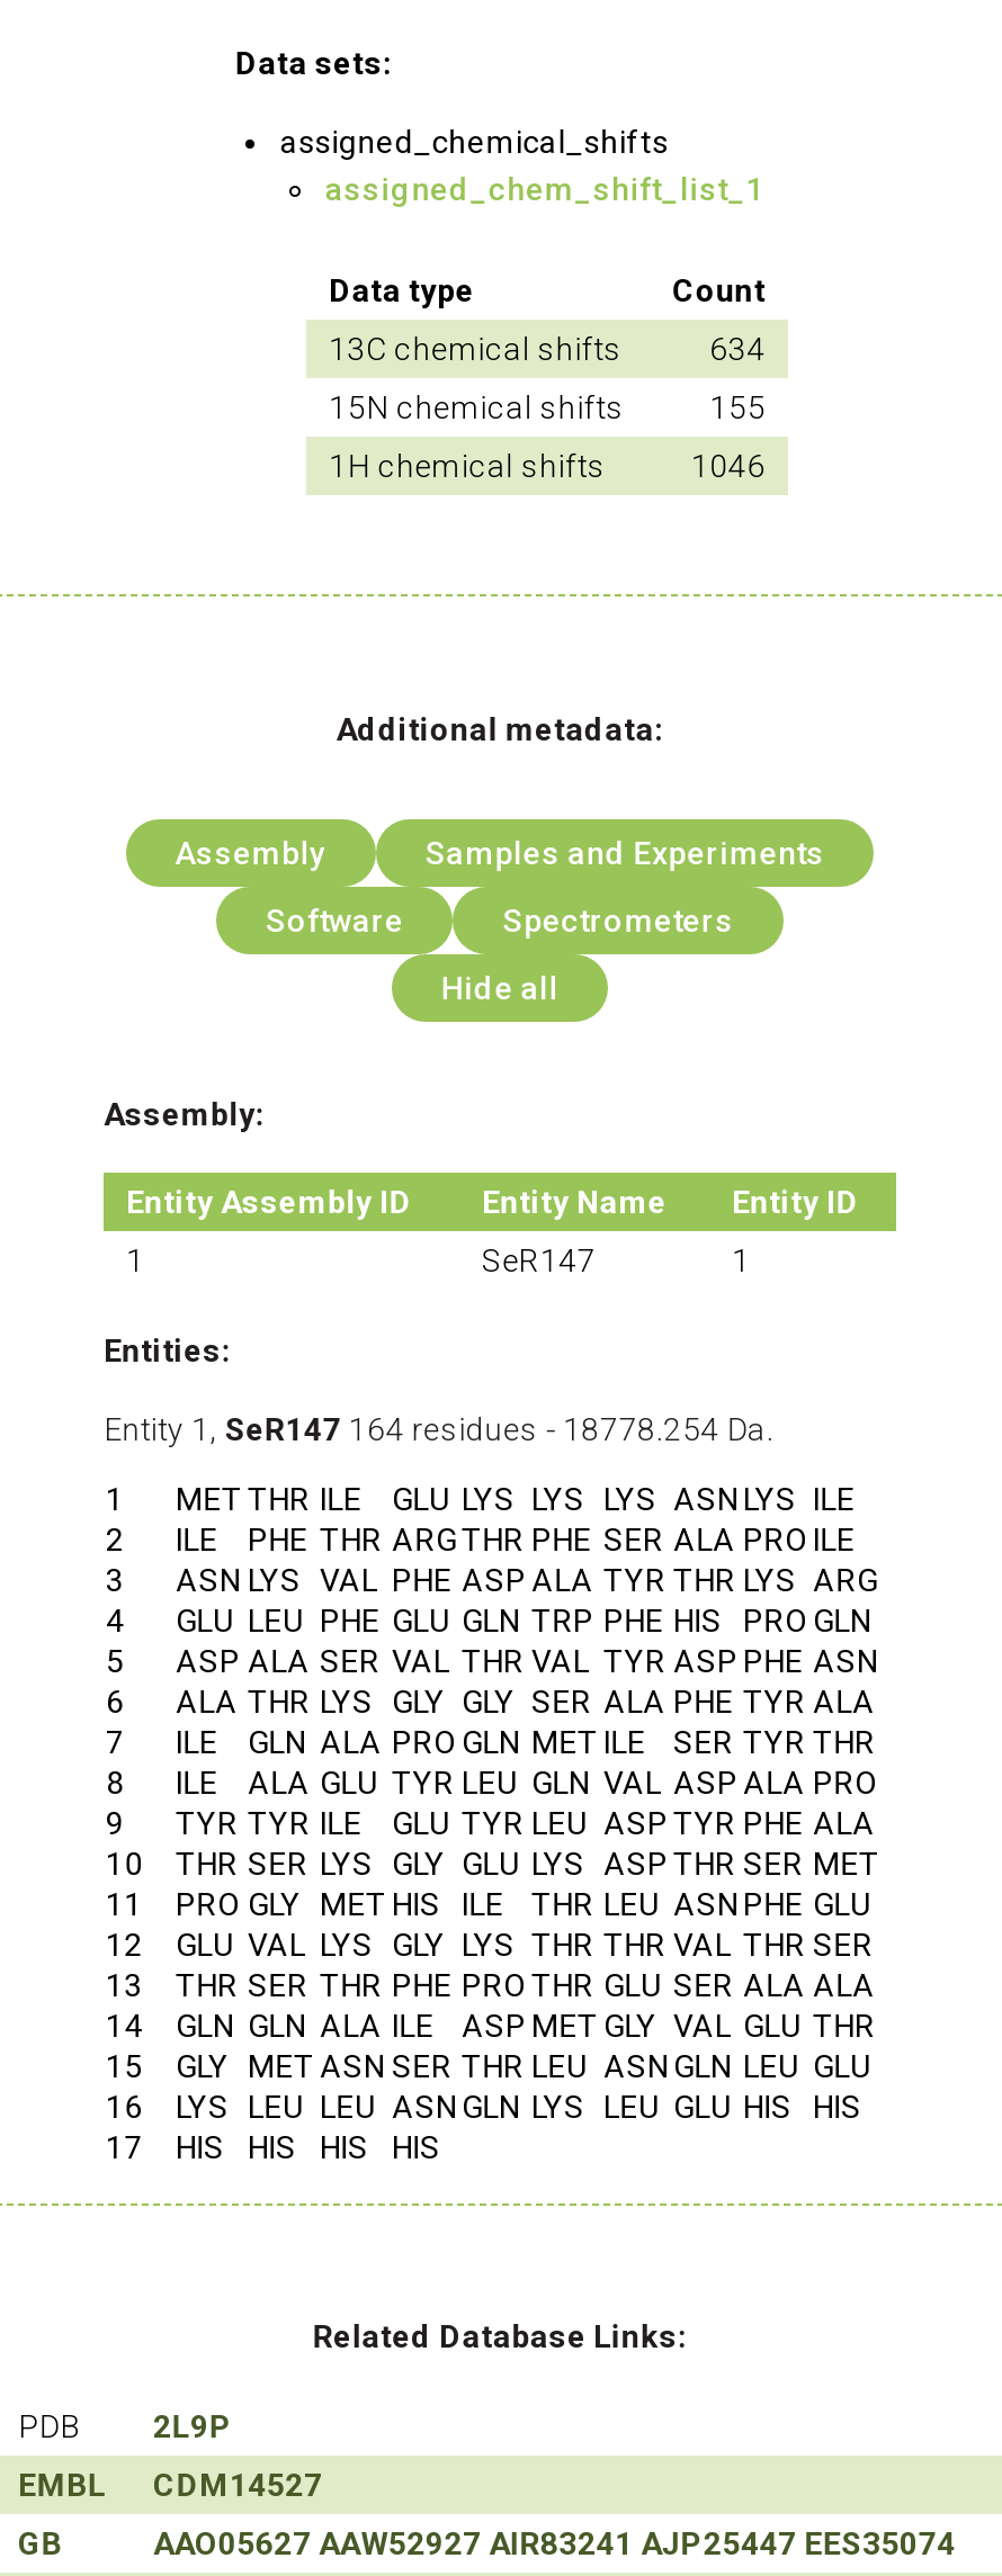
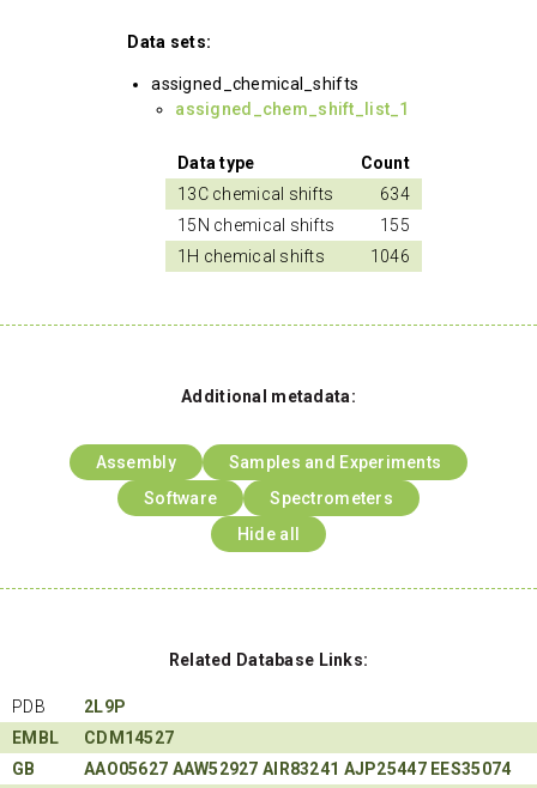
[104,1096,880,2165] Assembly: | Entity Assembly ID | Entity Name | Entity ID | 1 | SeR147 | 1 | Entities: | Entity 1, SeR147 164 residues - 18778.254 Da. | 1 | MET THR ILE | GLU LYS LYS LYS ASN LYS ILE | 2 | ILE | PHE THR ARG THR PHE SER ALA PRO ILE | 3 | ASN LYS VAL PHE ASP ALA TYR THR LYS ARG | 4 | GLU LEU PHE GLU GLN TRP PHE HIS PRO GLN | 5 | ASP ALA SER VAL THR VAL TYR ASP PHE ASN | 6 | ALA THR LYS GLY GLY SER ALA PHE TYR ALA | 7 | ILE | GLN ALA PRO GLN MET ILE | SER TYR THR | 8 | ILE | ALA GLU TYR LEU GLN VAL ASP ALA PRO | 9 | TYR TYR ILE | GLU TYR LEU ASP TYR PHE ALA | 10 | THR SER LYS GLY GLU LYS ASP THR SER MET | 11 | PRO GLY MET HIS ILE | THR LEU ASN PHE GLU | 12 | GLU VAL LYS GLY LYS THR THR VAL THR SER | 13 | THR SER THR PHE PRO THR GLU SER ALA ALA | 14 | GLN GLN ALA ILE | ASP MET GLY VAL GLU THR | 15 | GLY MET ASN SER THR LEU ASN GLN LEU GLU | 16 | LYS LEU LEU ASN GLN LYS LEU GLU HIS HIS | 17 | HIS | HIS | HIS | HIS -> none

